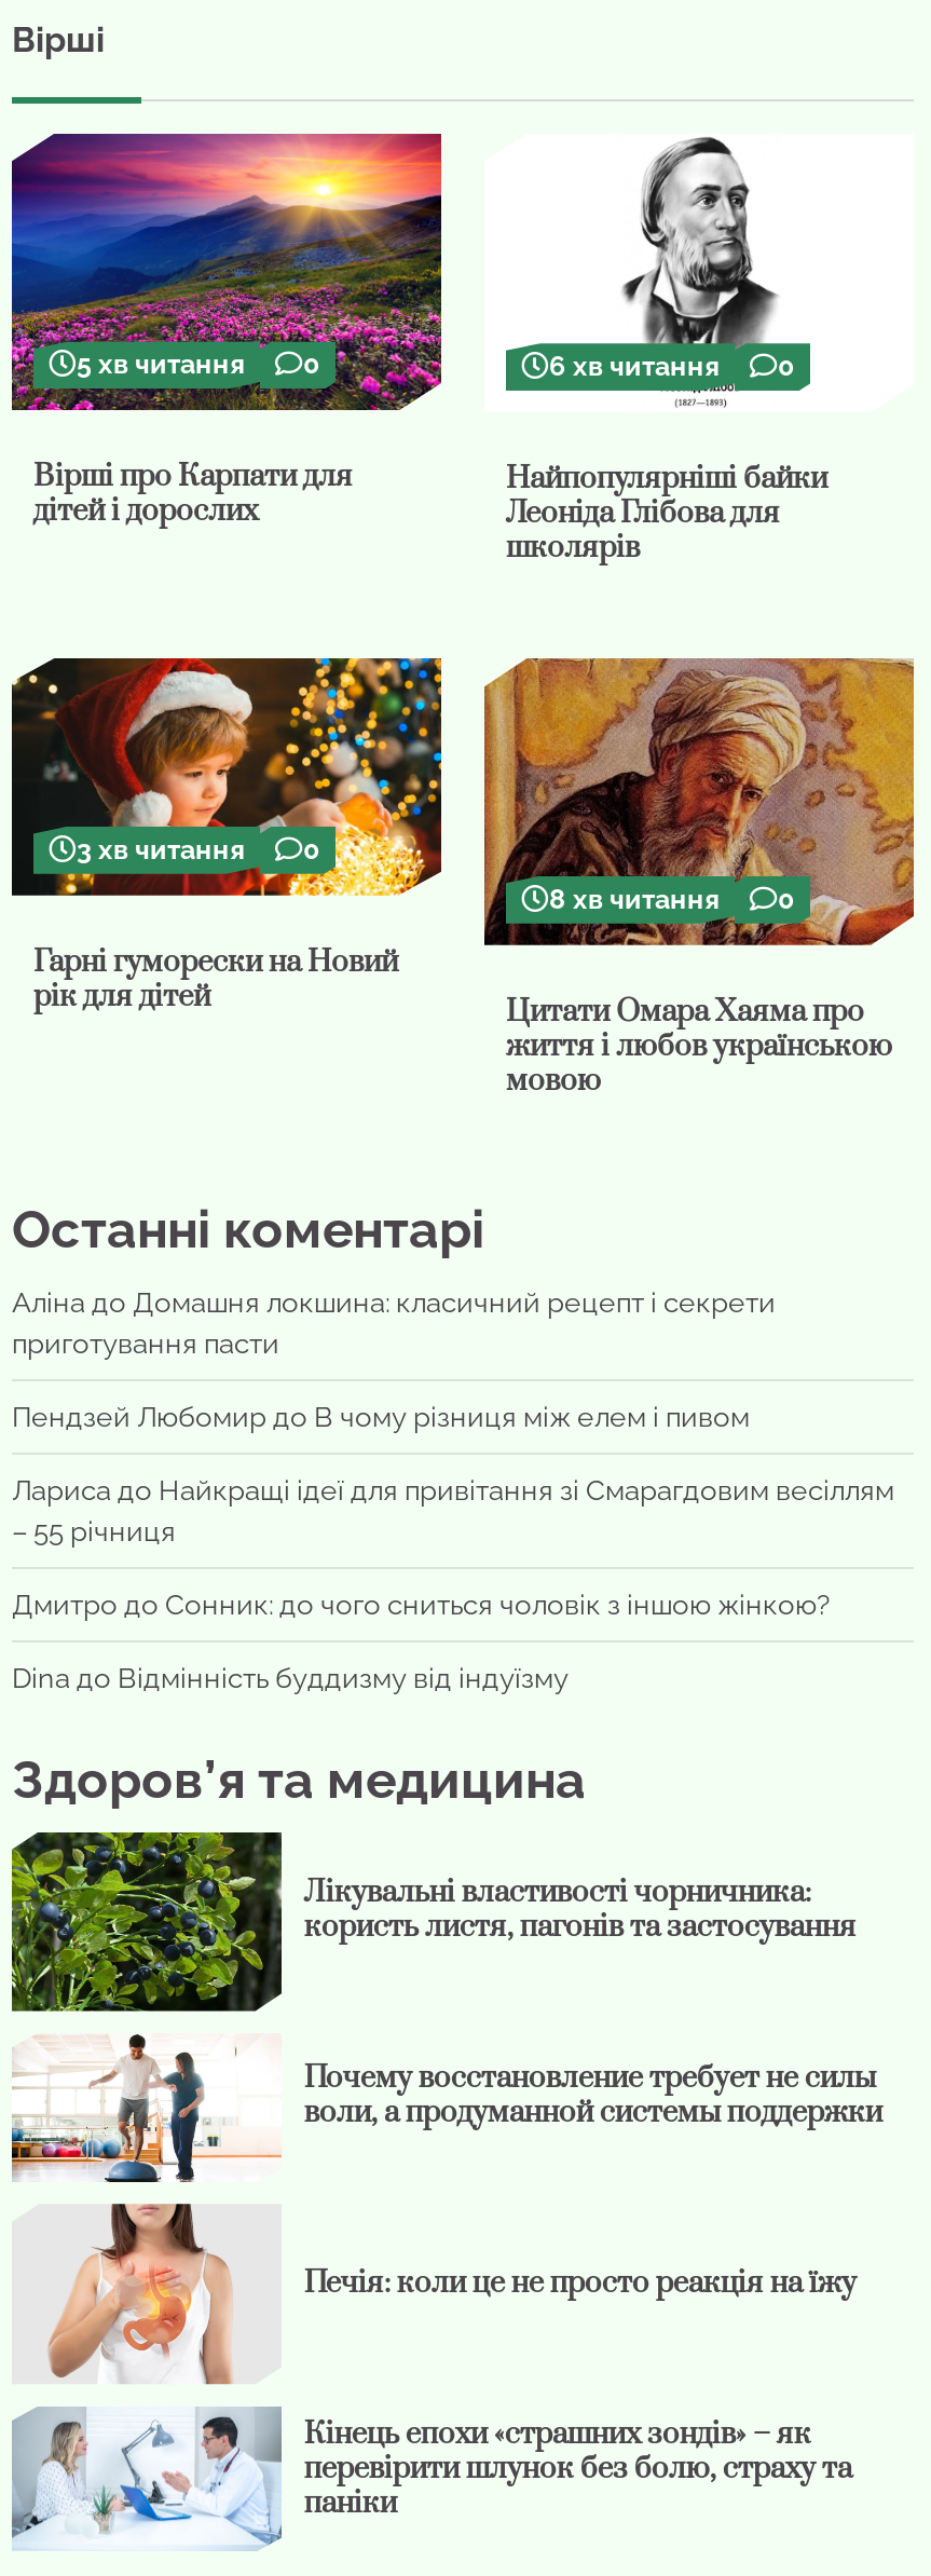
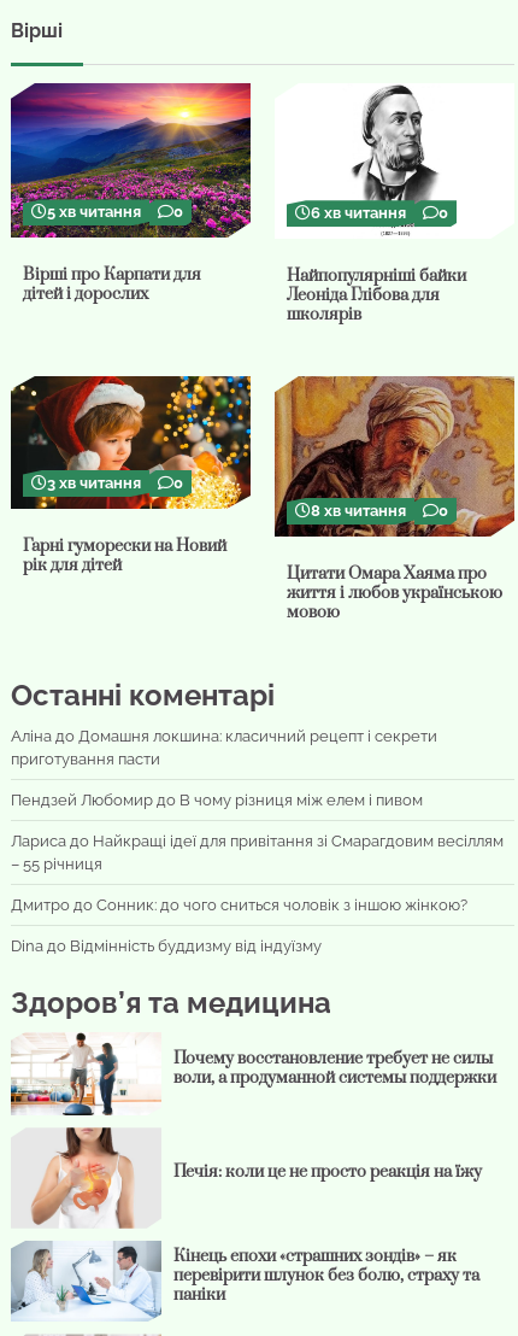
[10,1830,856,2014] [image] | Лікувальні властивості чорничника: | користь листя, пагонів та застосування -> none

